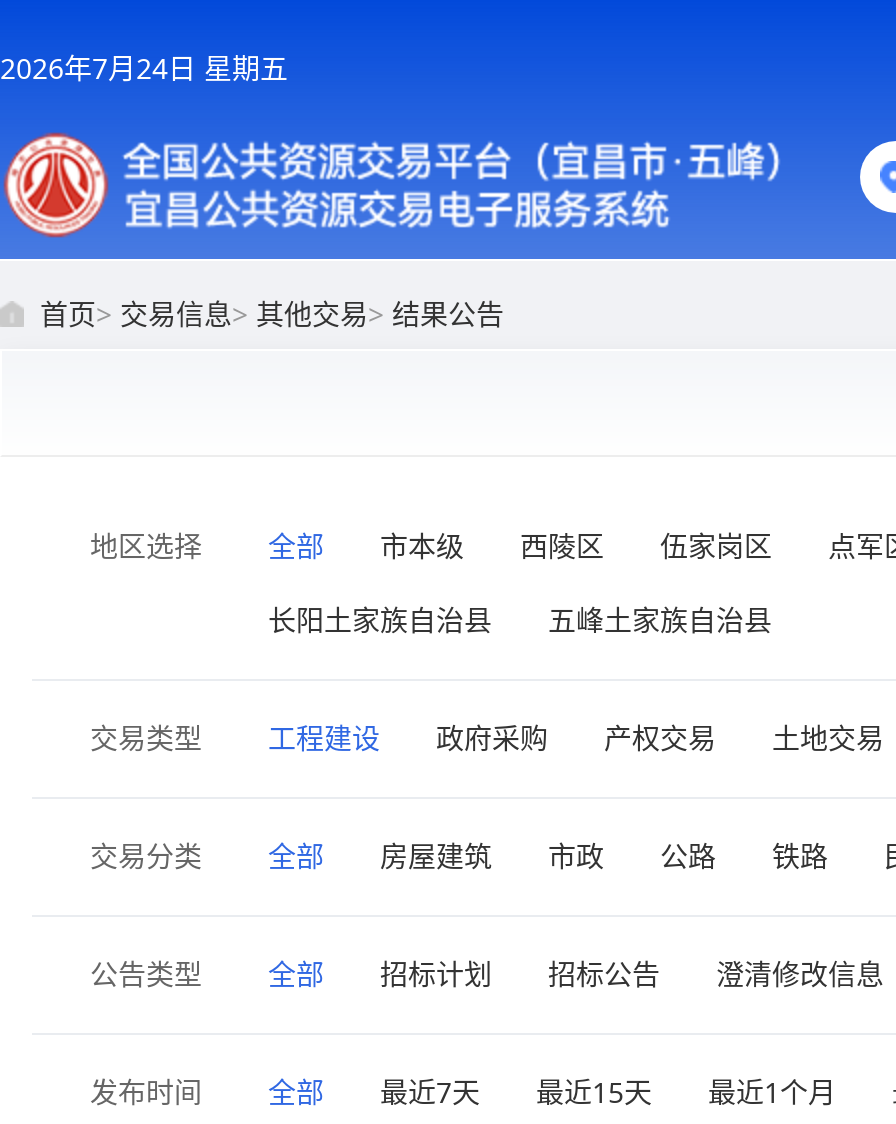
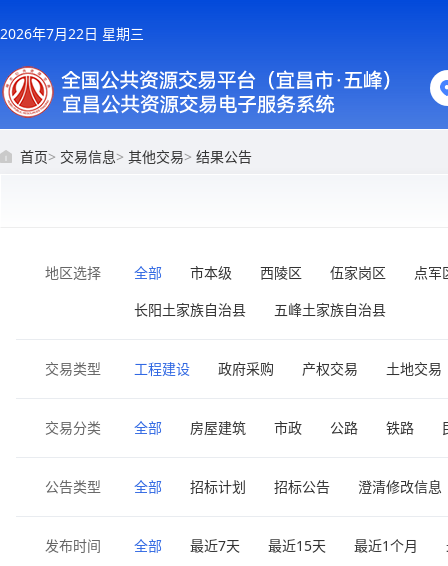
[0,49,288,87] 2026年7月24日 星期五 -> [0,24,144,43] 2026年7月22日 星期三

